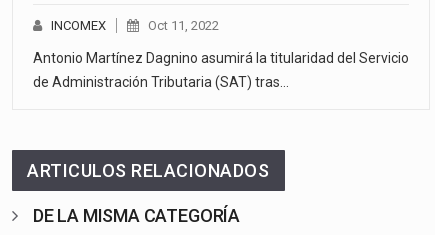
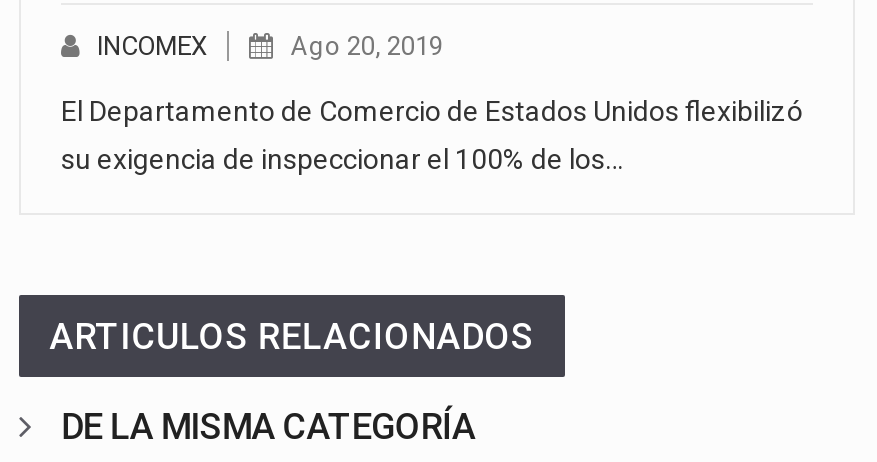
[148,18,219,33] Oct 11, 2022 -> [291,30,443,60] Ago 20, 2019
[33,50,409,66] Antonio Martínez Dagnino asumirá la titularidad del Servicio -> [61,94,803,126] El Departamento de Comercio de Estados Unidos flexibilizó
[33,74,289,90] de Administración Tributaria (SAT) tras… -> [61,142,623,174] su exigencia de inspeccionar el 100% de los…

